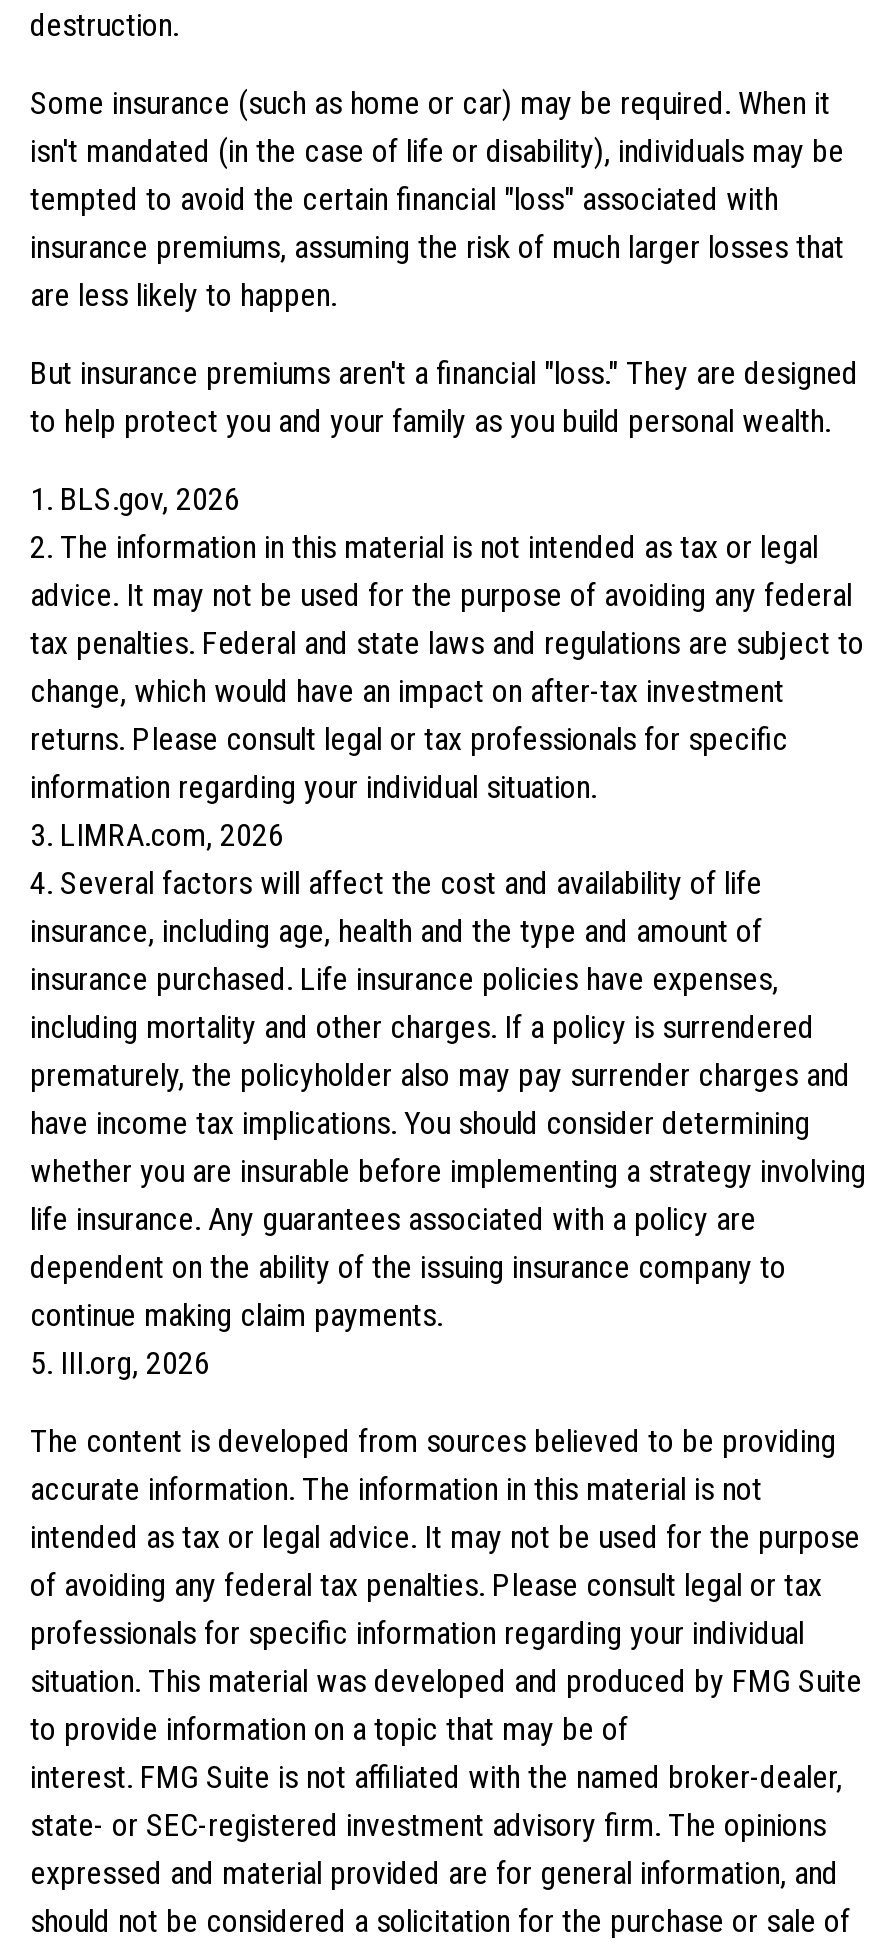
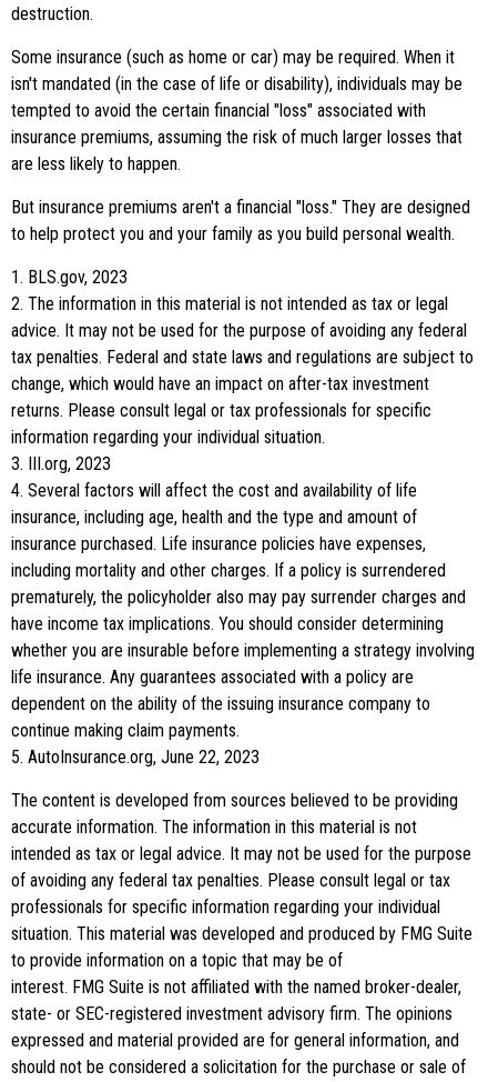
[30,481,240,519] 1. BLS.gov, 2026 -> [11,267,128,288] 1. BLS.gov, 2023
[30,817,284,855] 3. LIMRA.com, 2026 -> [11,454,111,475] 3. III.org, 2023
[30,1345,210,1383] 5. III.org, 2026 -> [11,747,260,768] 5. AutoInsurance.org, June 22, 2023

